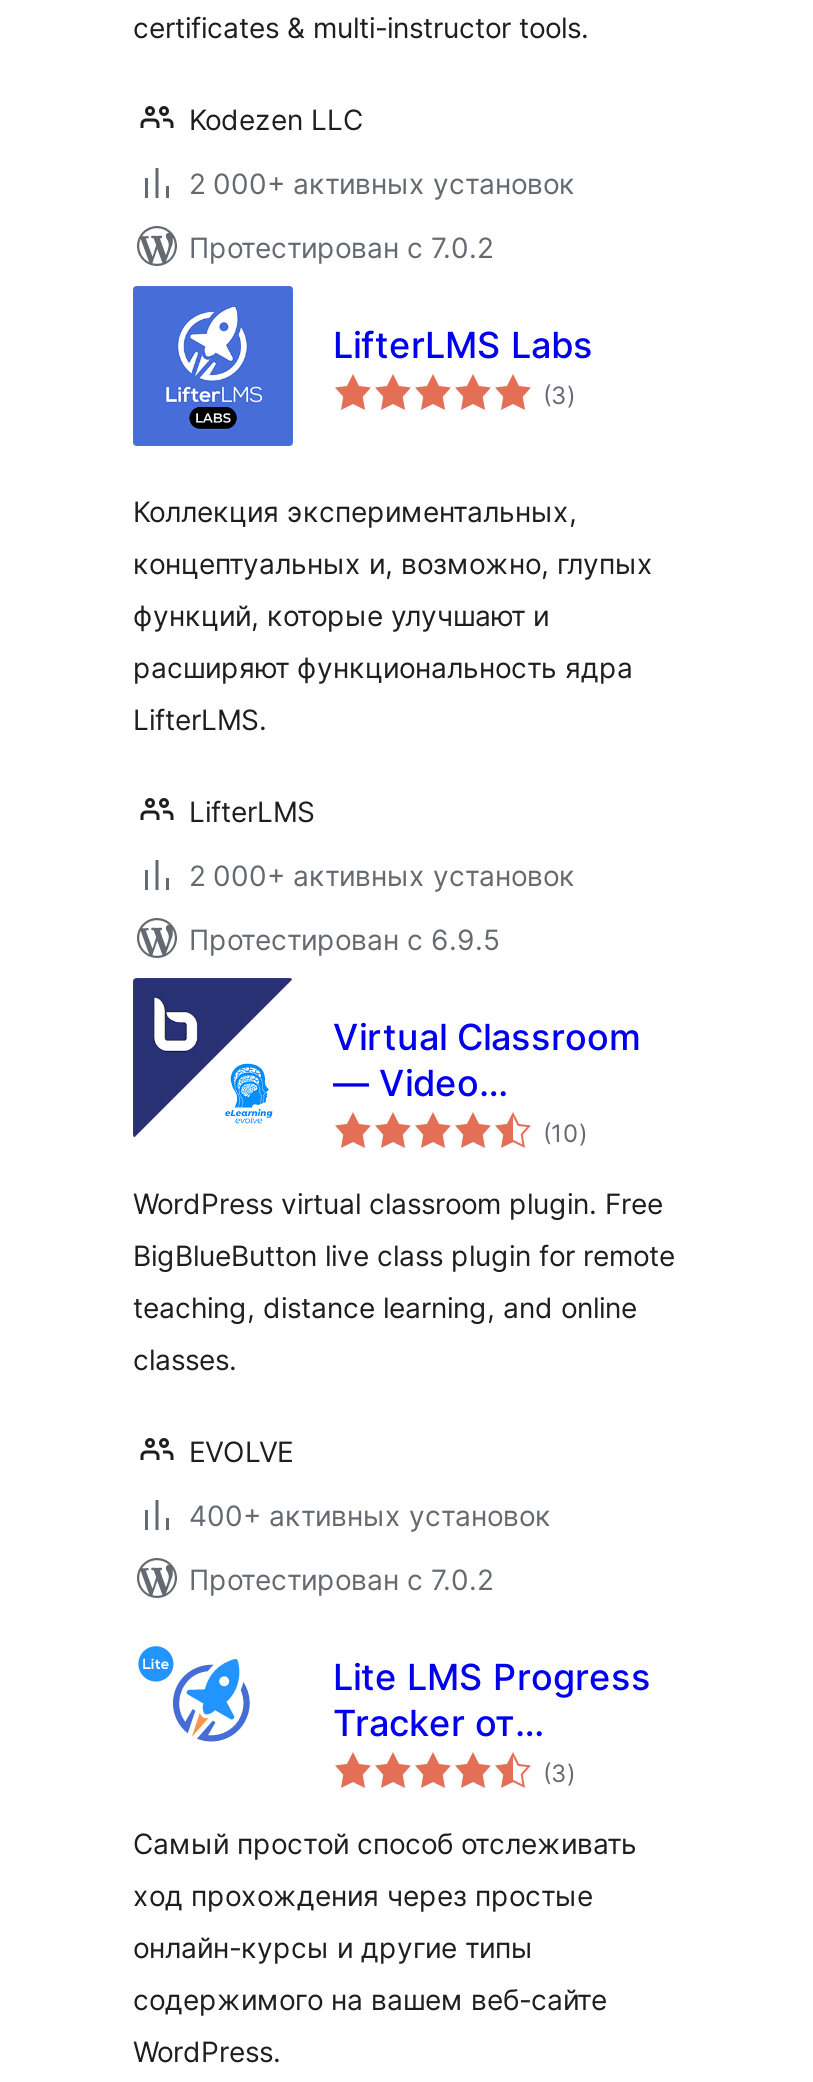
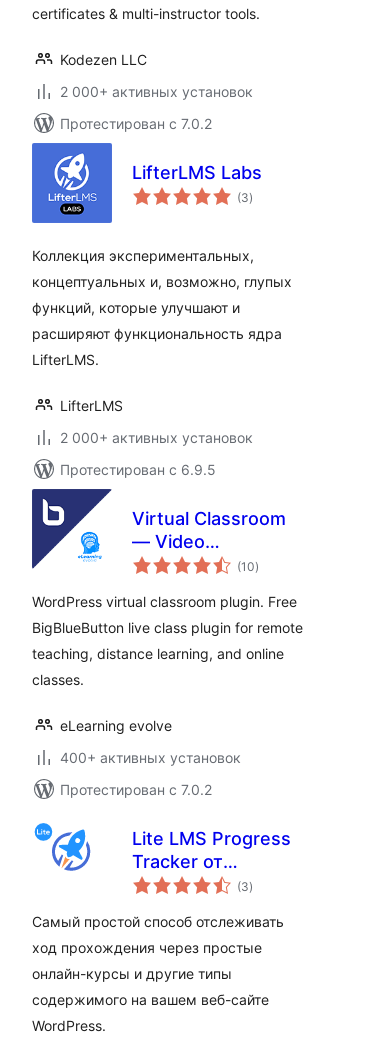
[189,1434,293,1468] EVOLVE -> [60,717,172,734] eLearning evolve

